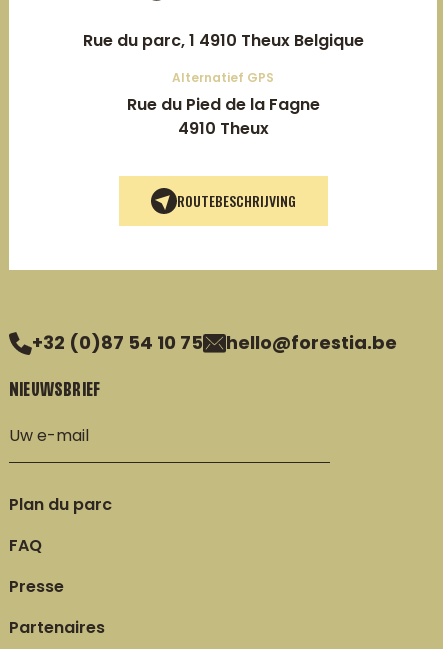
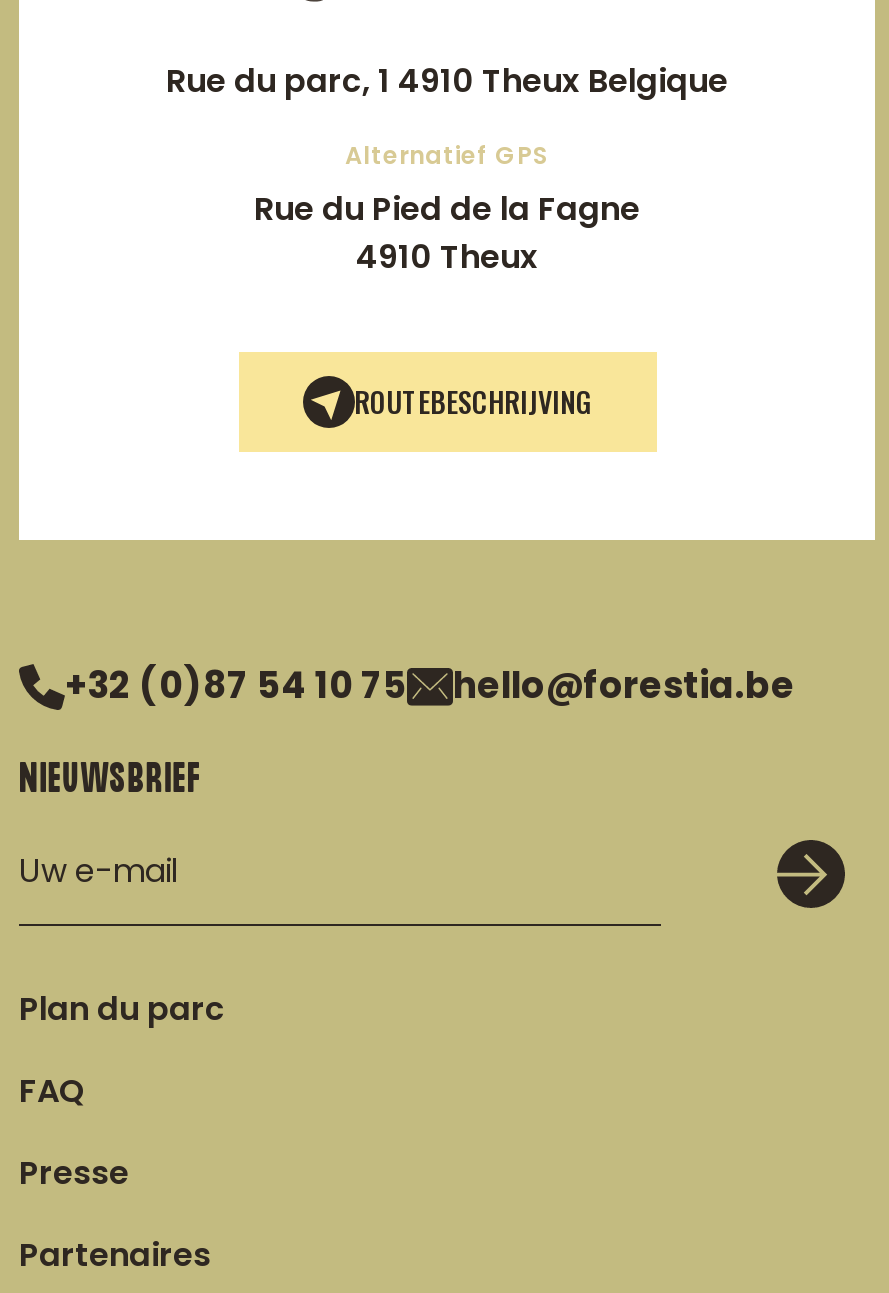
none -> [775,838,847,910] [image]

